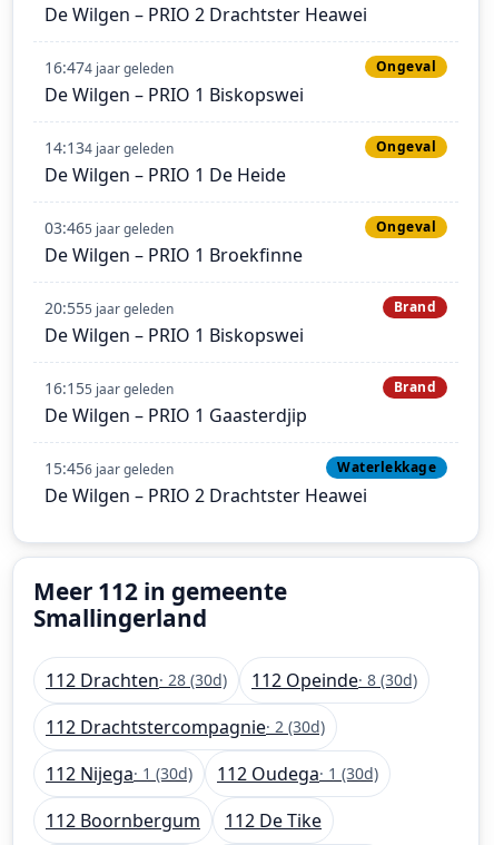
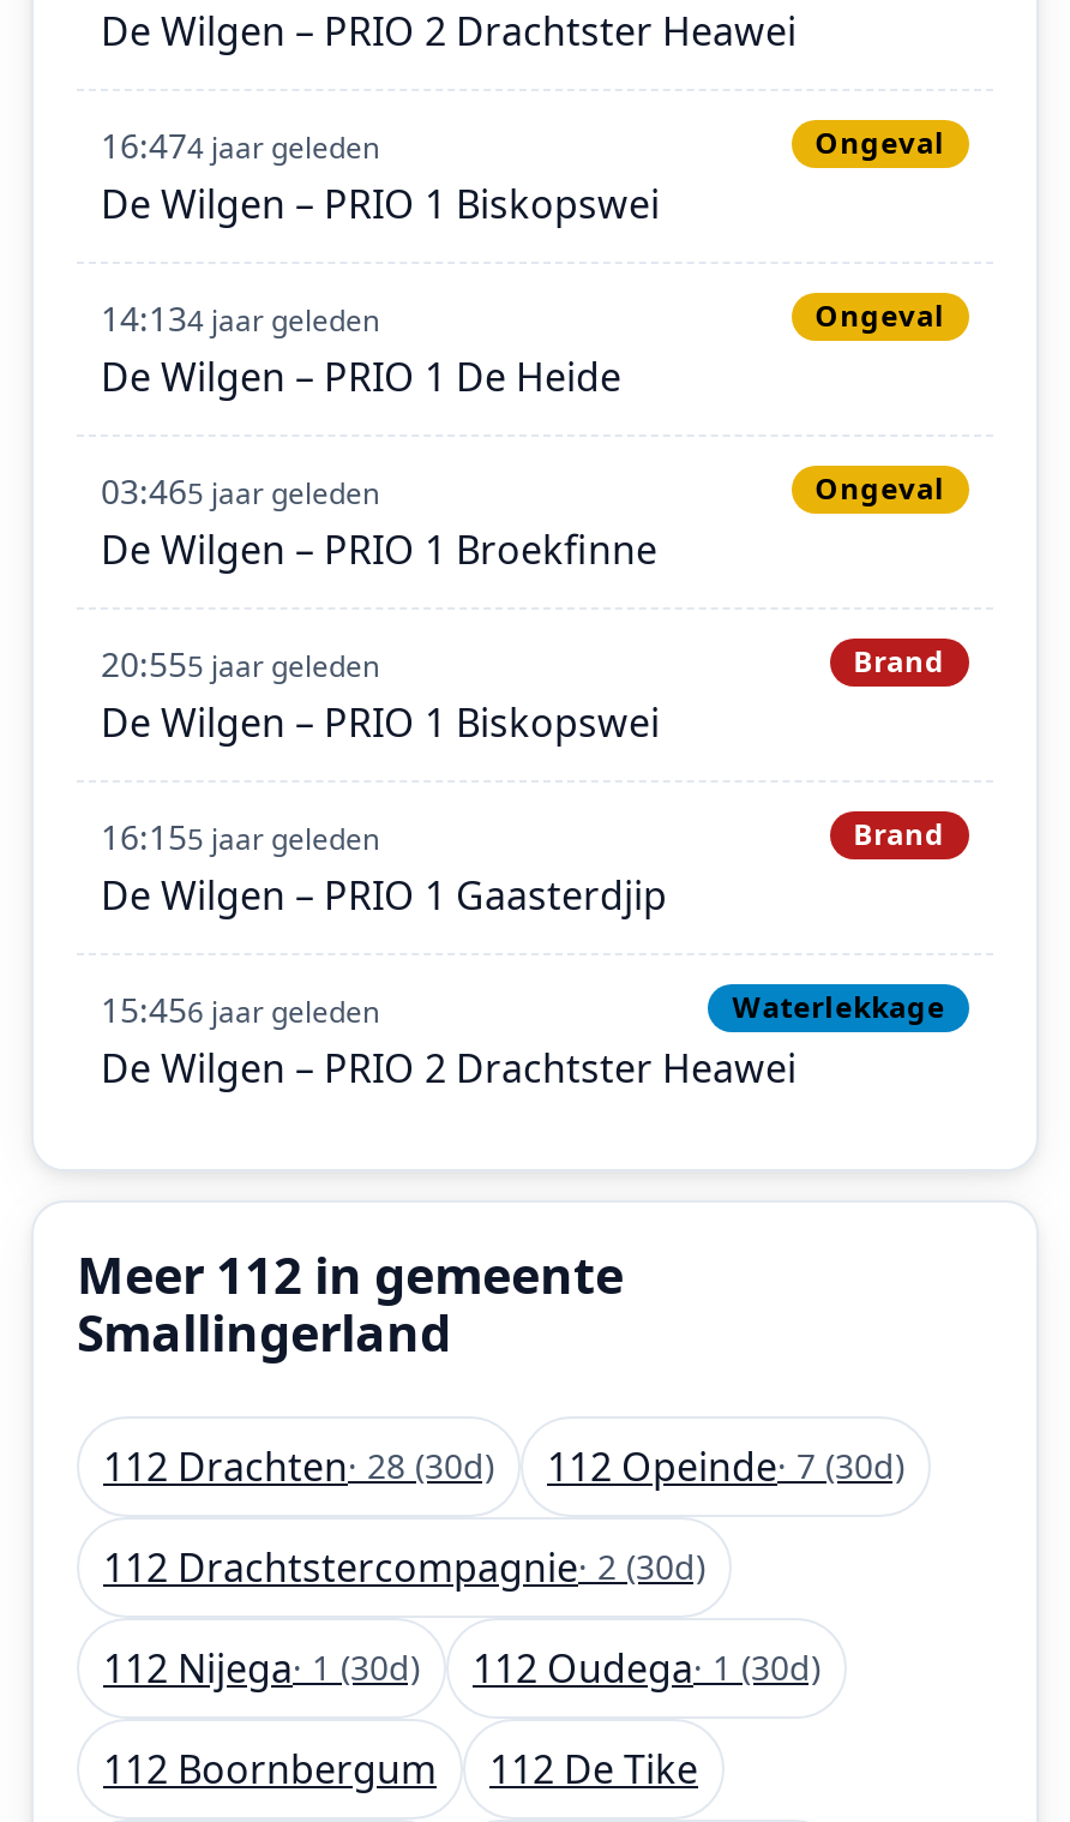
[46,668,417,692] 112 Drachten · 28 (30d) 112 Opeinde · 8 (30d) -> [103,1439,904,1492] 112 Drachten · 28 (30d) 112 Opeinde · 7 (30d)

